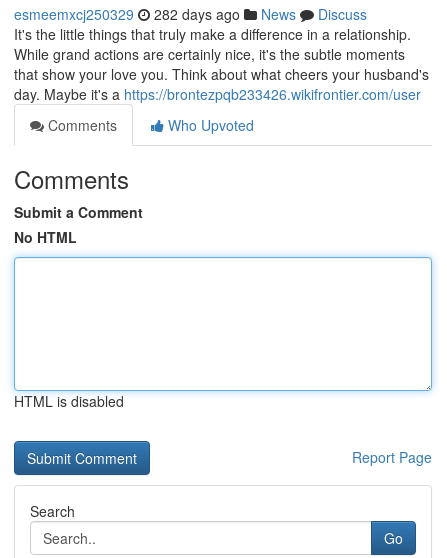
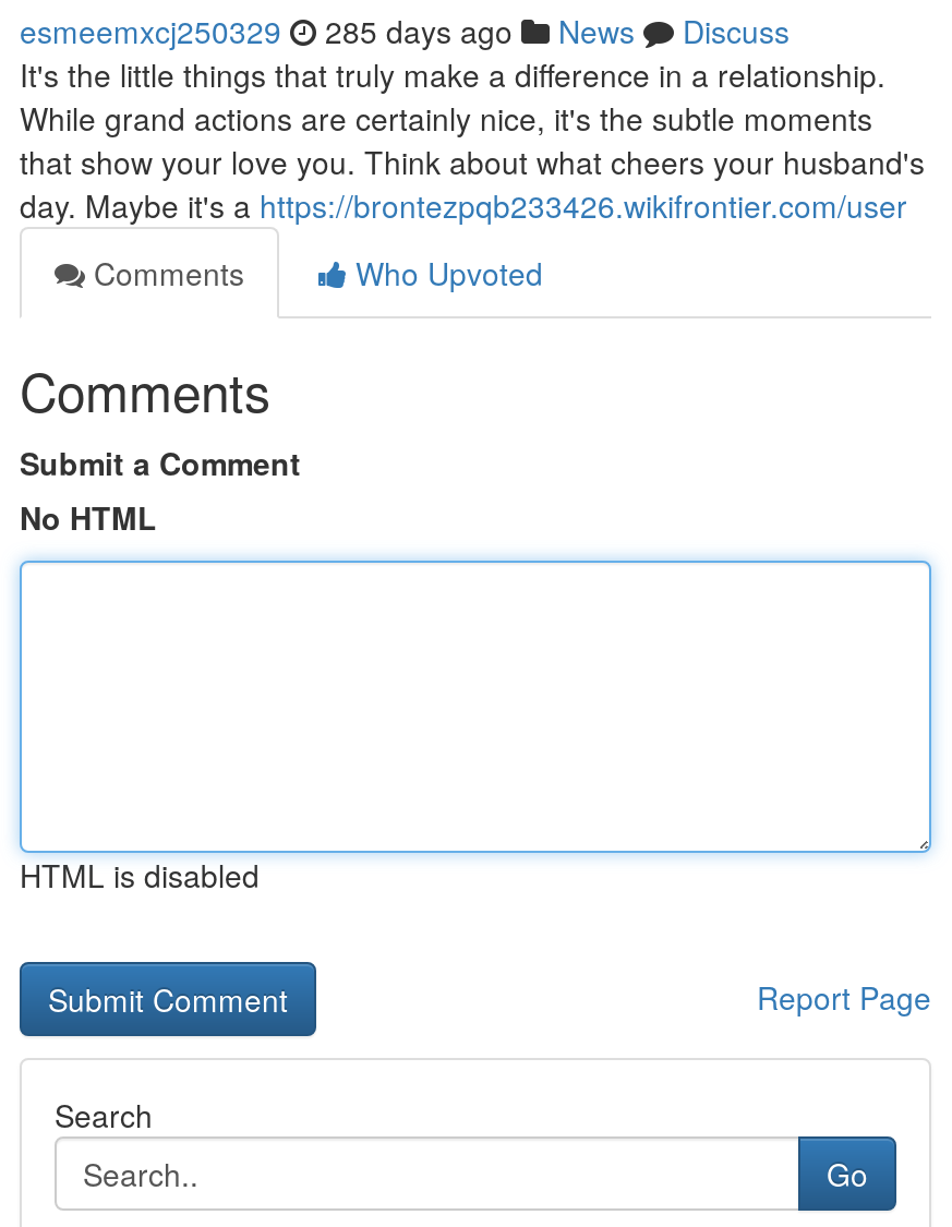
[14,4,367,24] esmeemxcj250329 282 days ago News Discuss -> [20,9,790,52] esmeemxcj250329 285 days ago News Discuss

